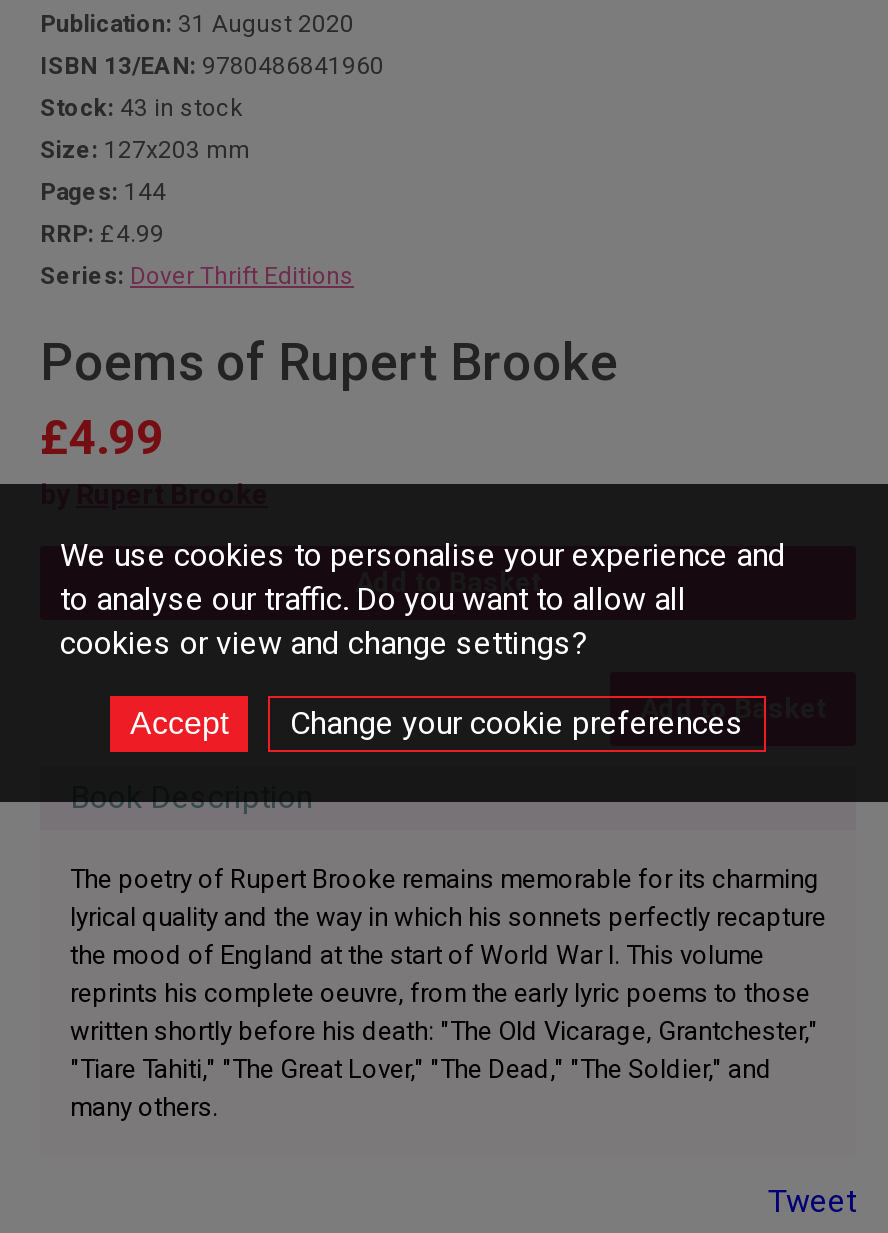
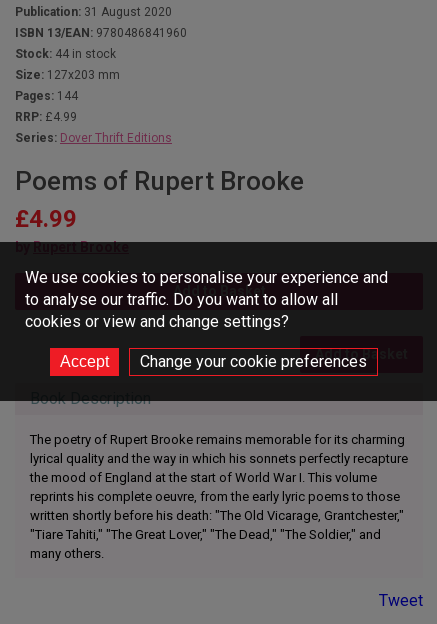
[40,93,242,121] Stock: 43 in stock -> [15,47,116,61] Stock: 44 in stock

